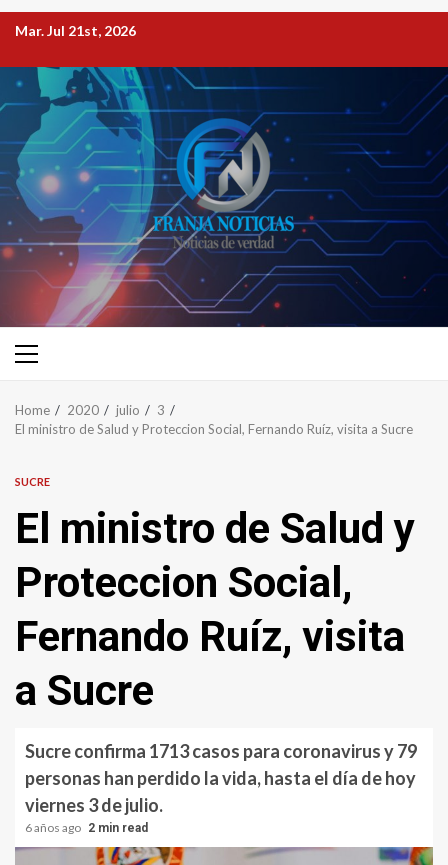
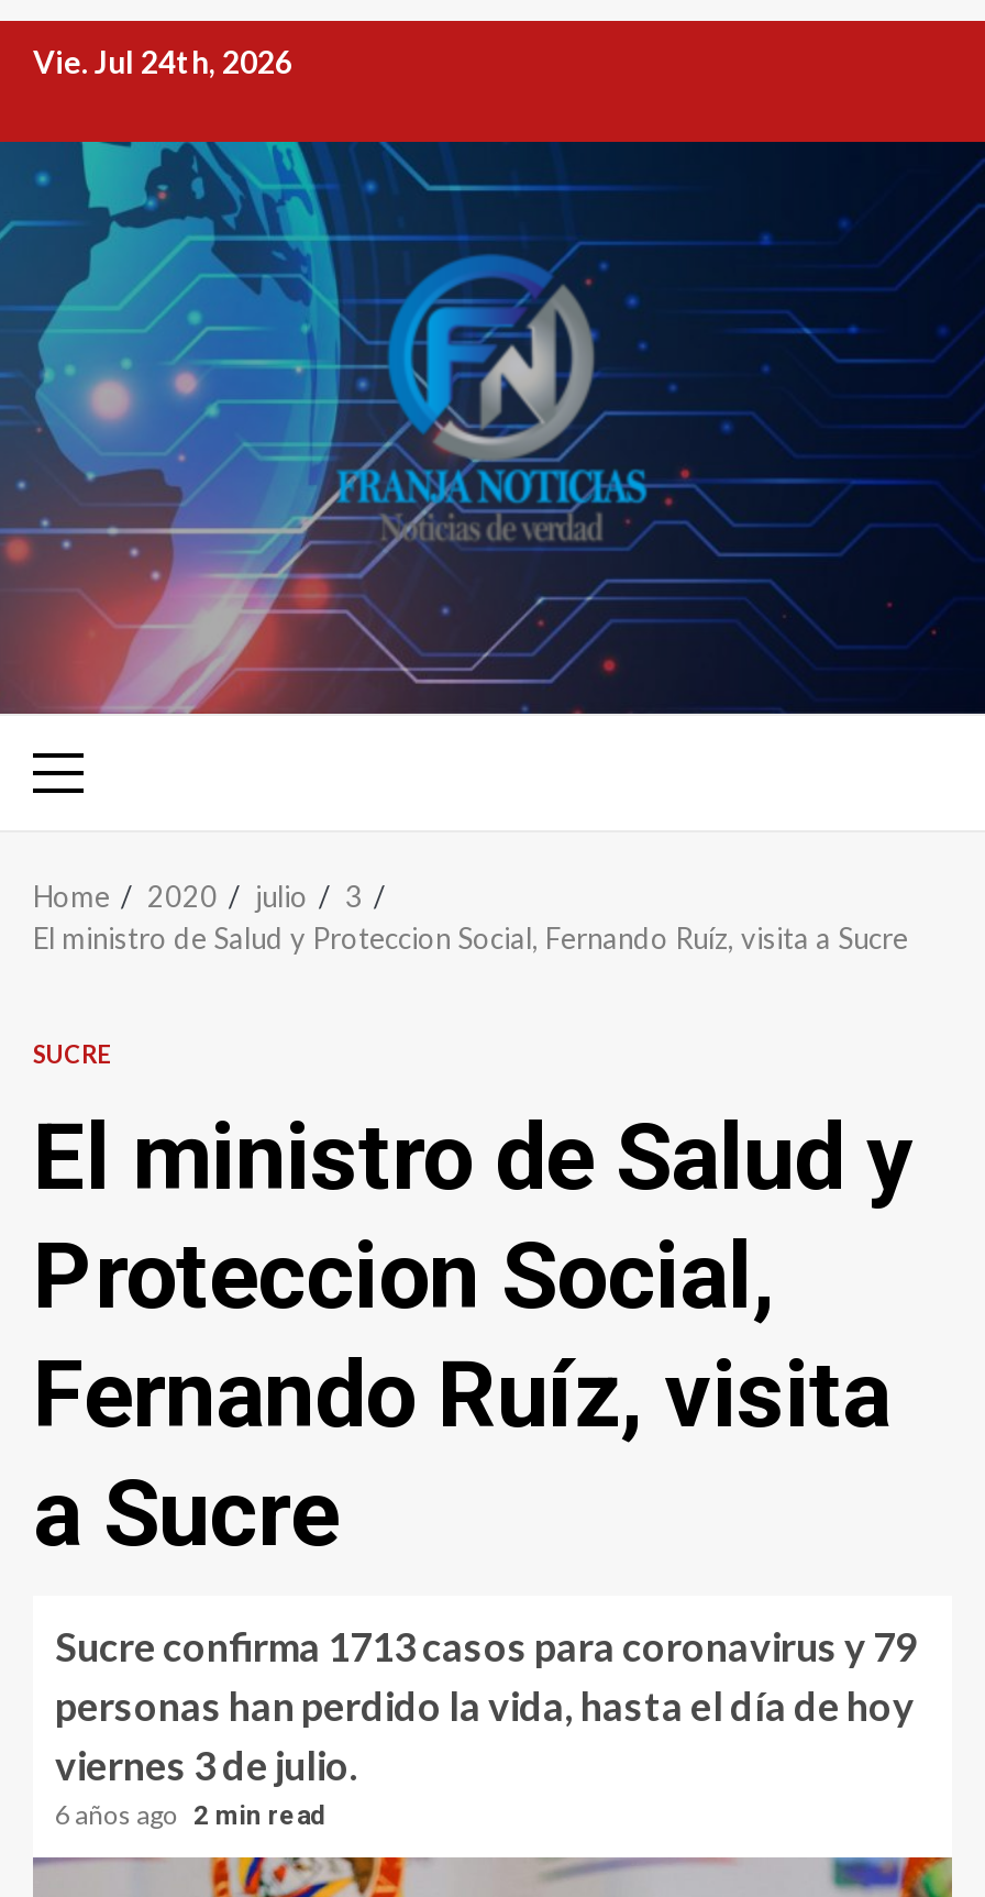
[15,21,136,38] Mar. Jul 21st, 2026 -> [33,42,292,79] Vie. Jul 24th, 2026

